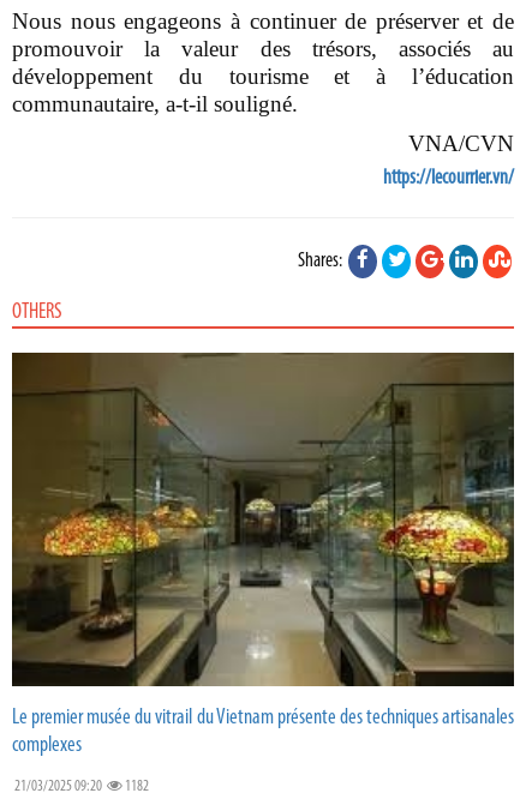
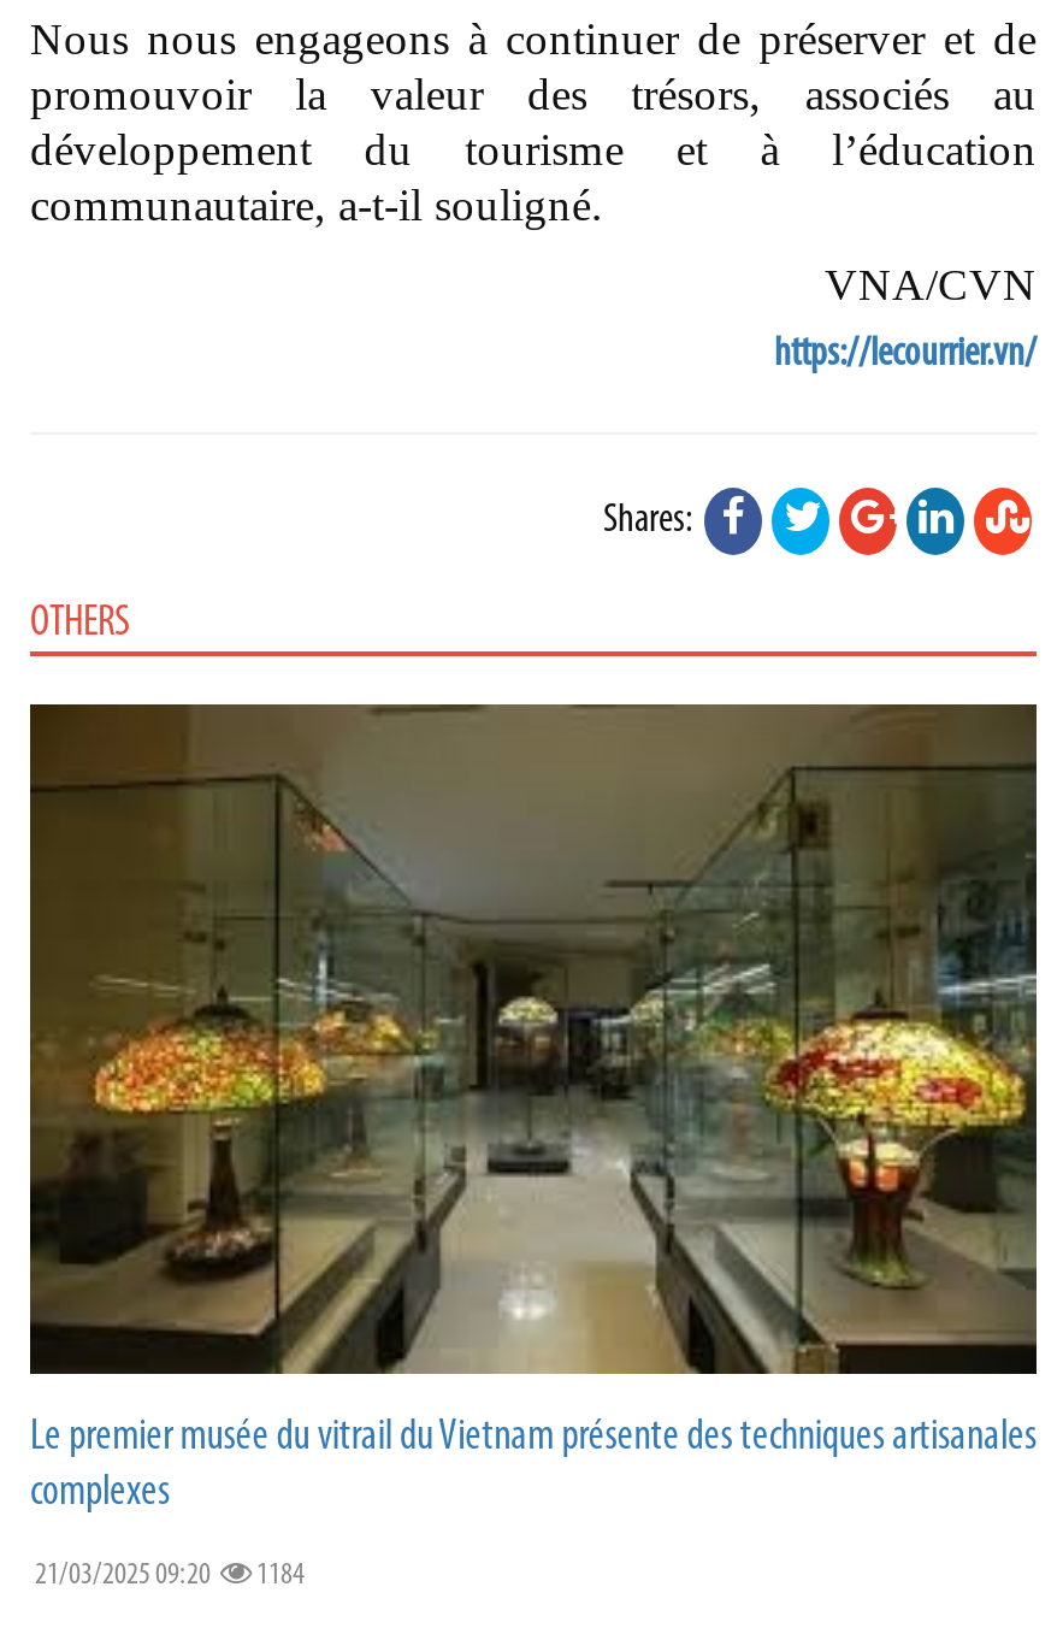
[14,779,149,795] 21/03/2025 09:20 1182 -> [35,1560,305,1591] 21/03/2025 09:20 1184

